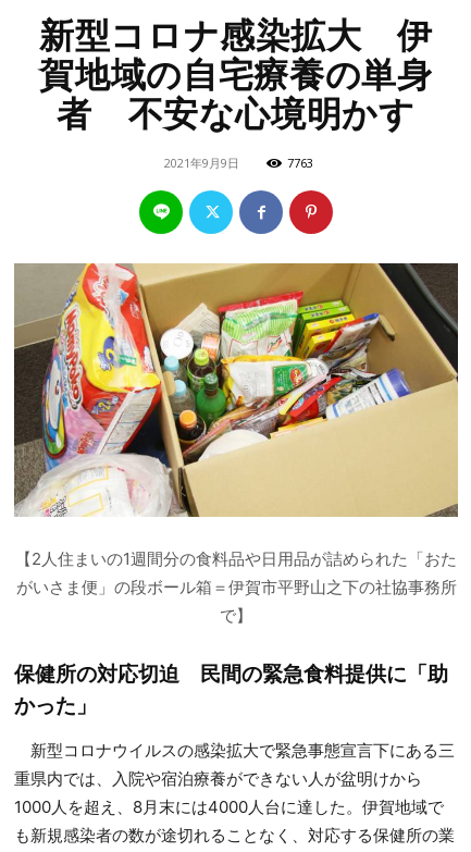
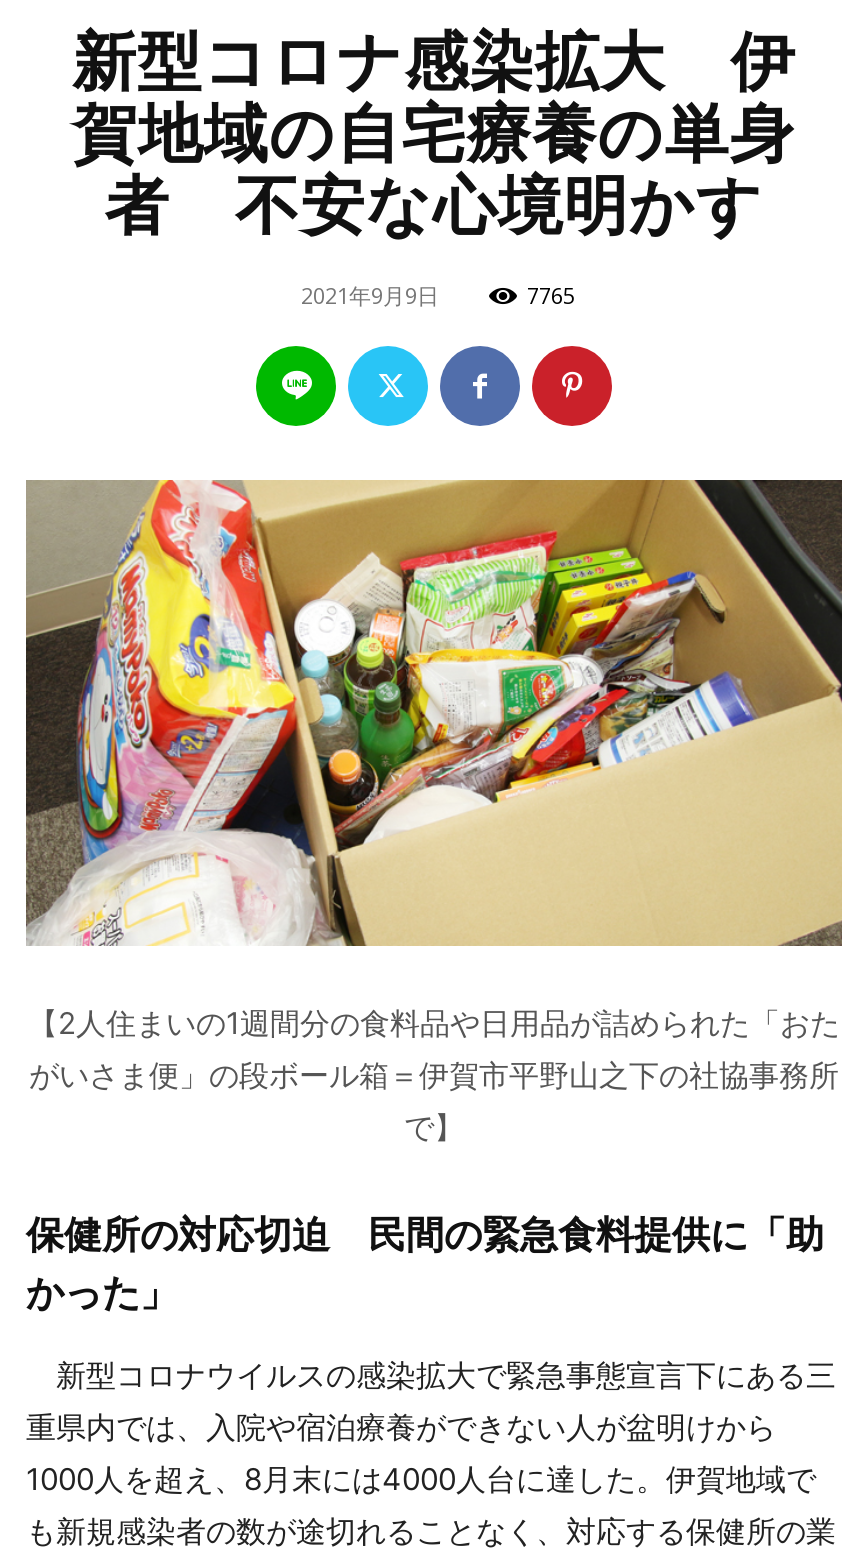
[287,155,313,171] 7763 -> [527,280,575,310] 7765

